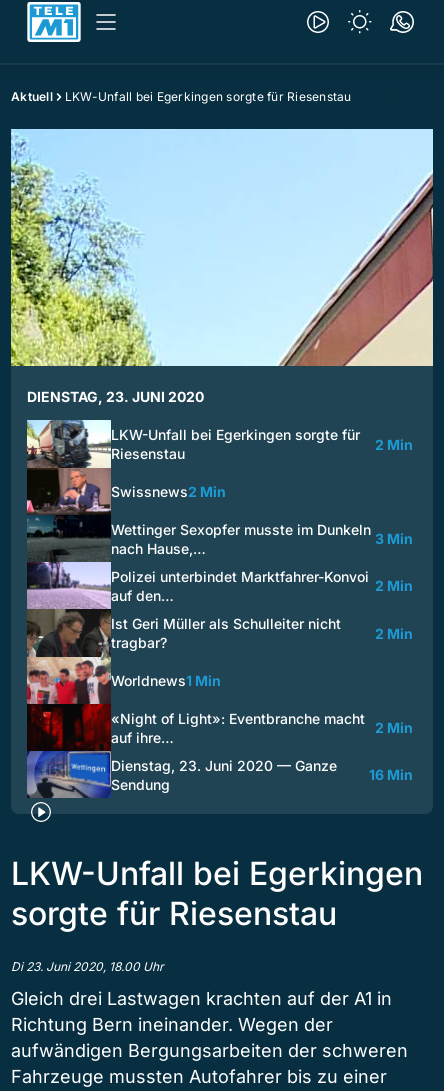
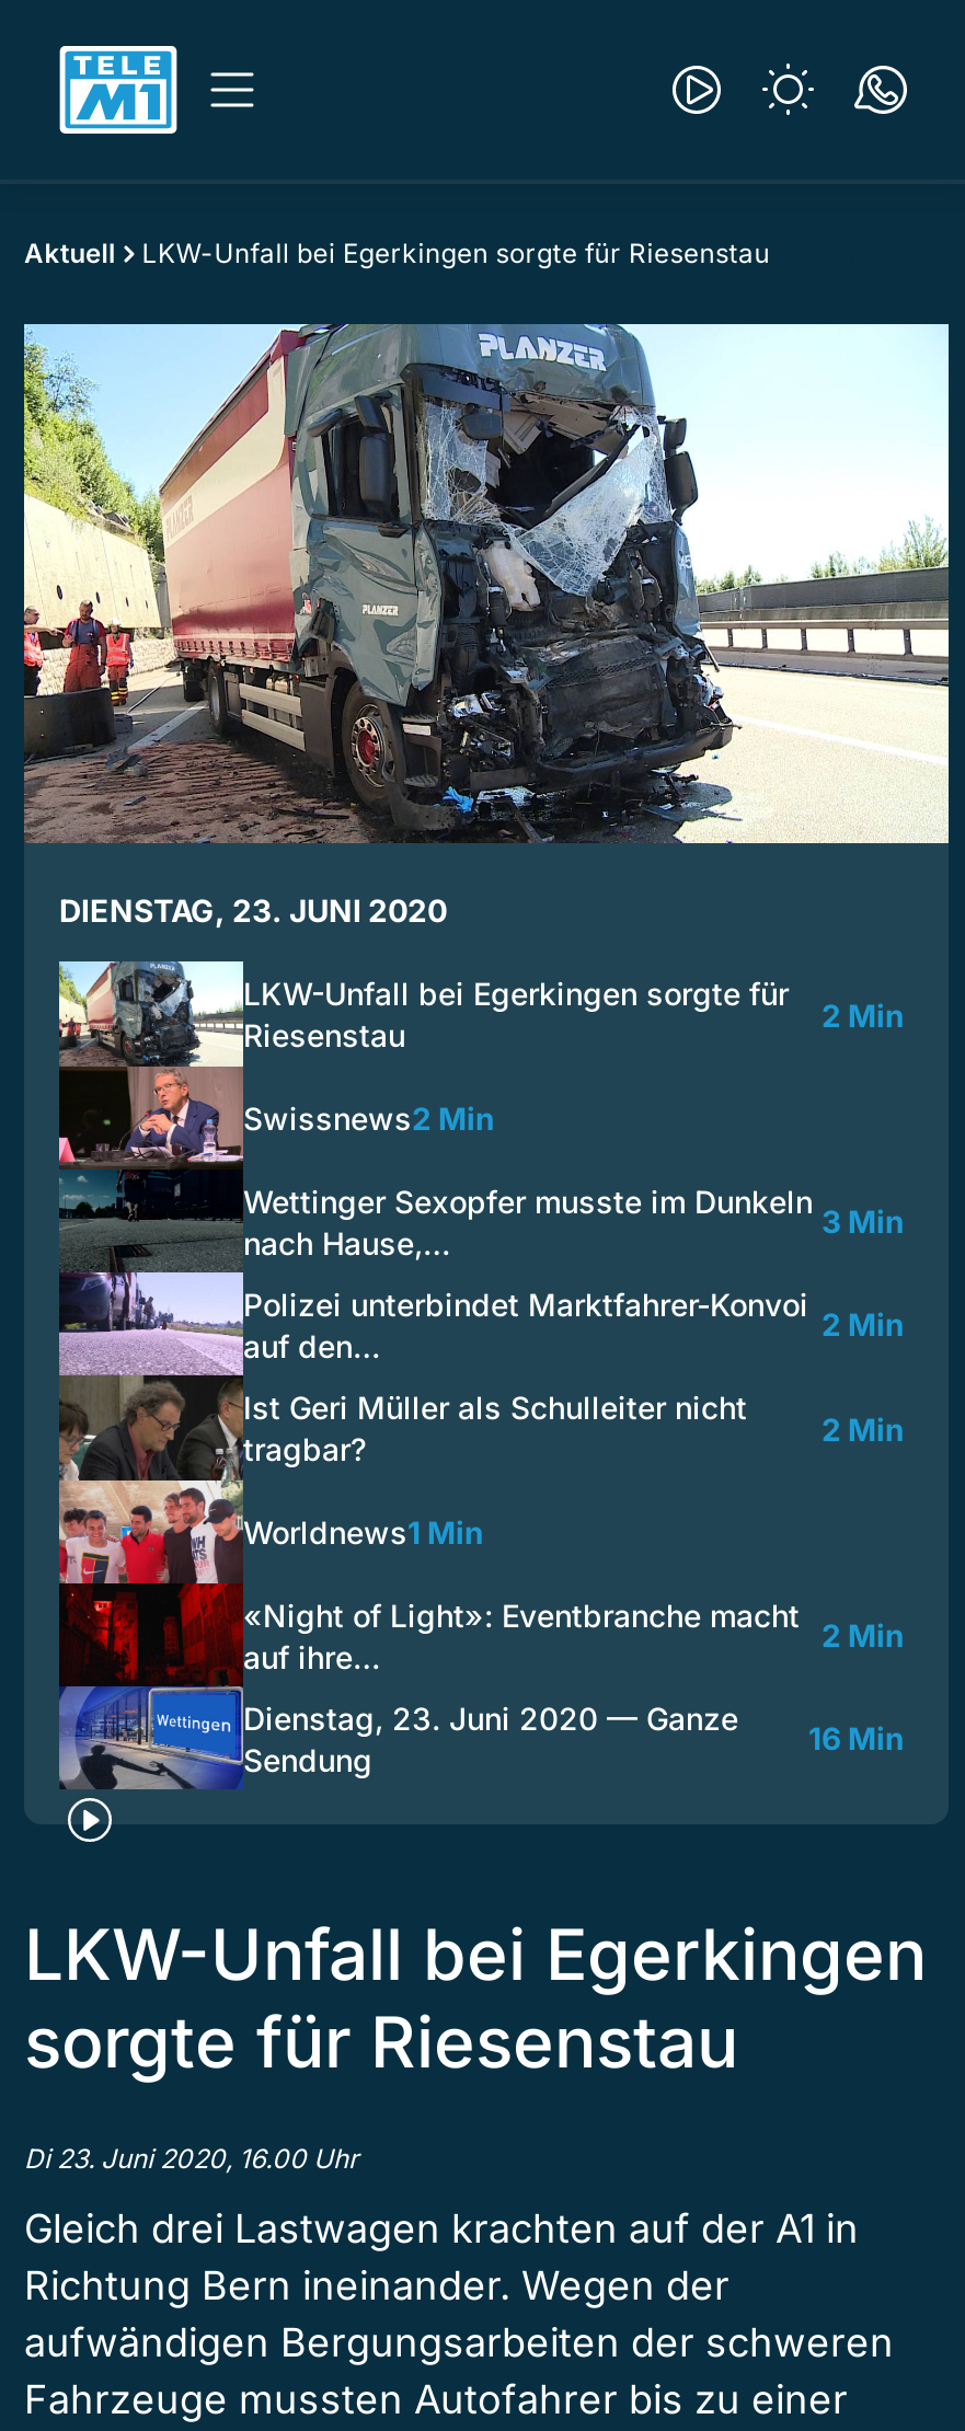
[10,128,434,367] [image] -> [22,324,951,845] [image]
[11,959,164,974] Di 23. Juni 2020, 18.00 Uhr -> [24,2143,359,2176] Di 23. Juni 2020, 16.00 Uhr

